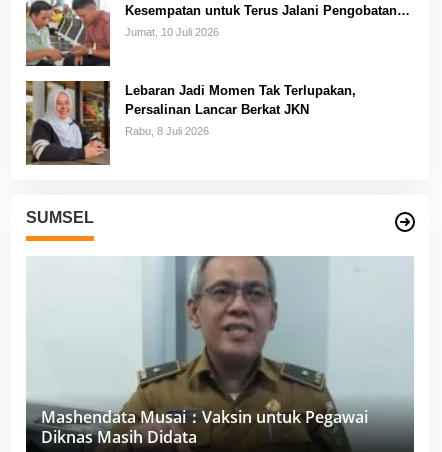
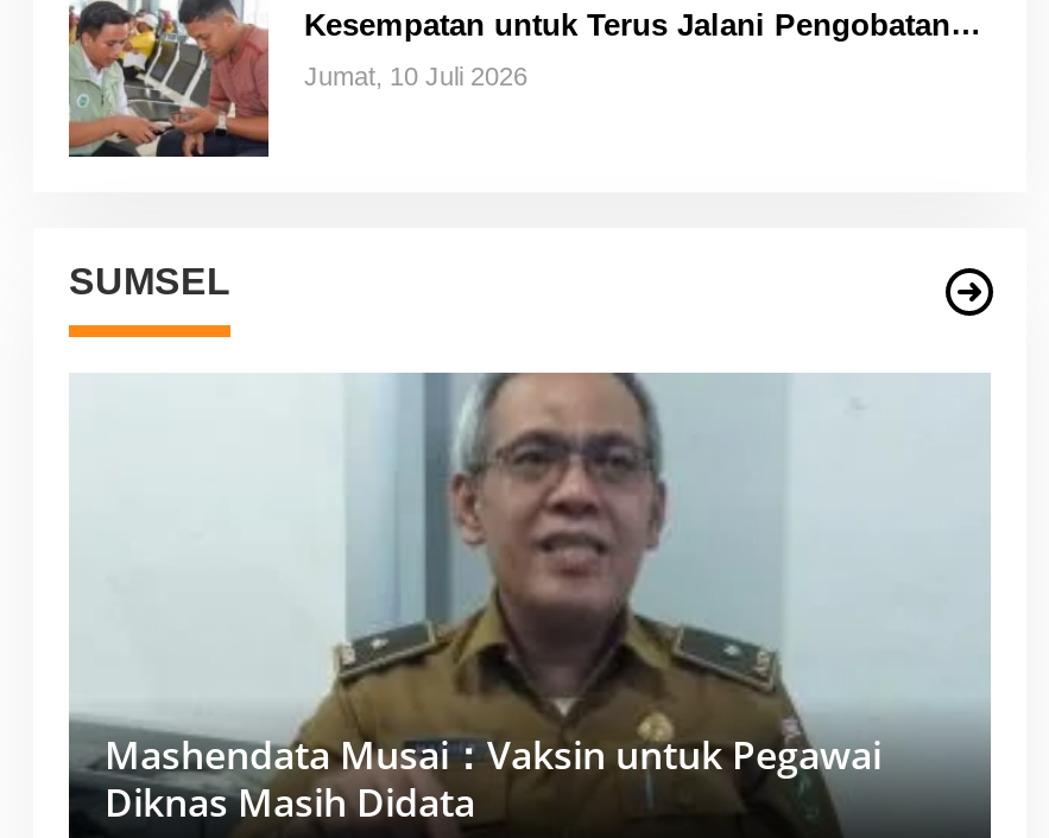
[25,80,356,166] [image] | Lebaran Jadi Momen Tak Terlupakan, | Persalinan Lancar Berkat JKN | Rabu, 8 Juli 2026 -> none

